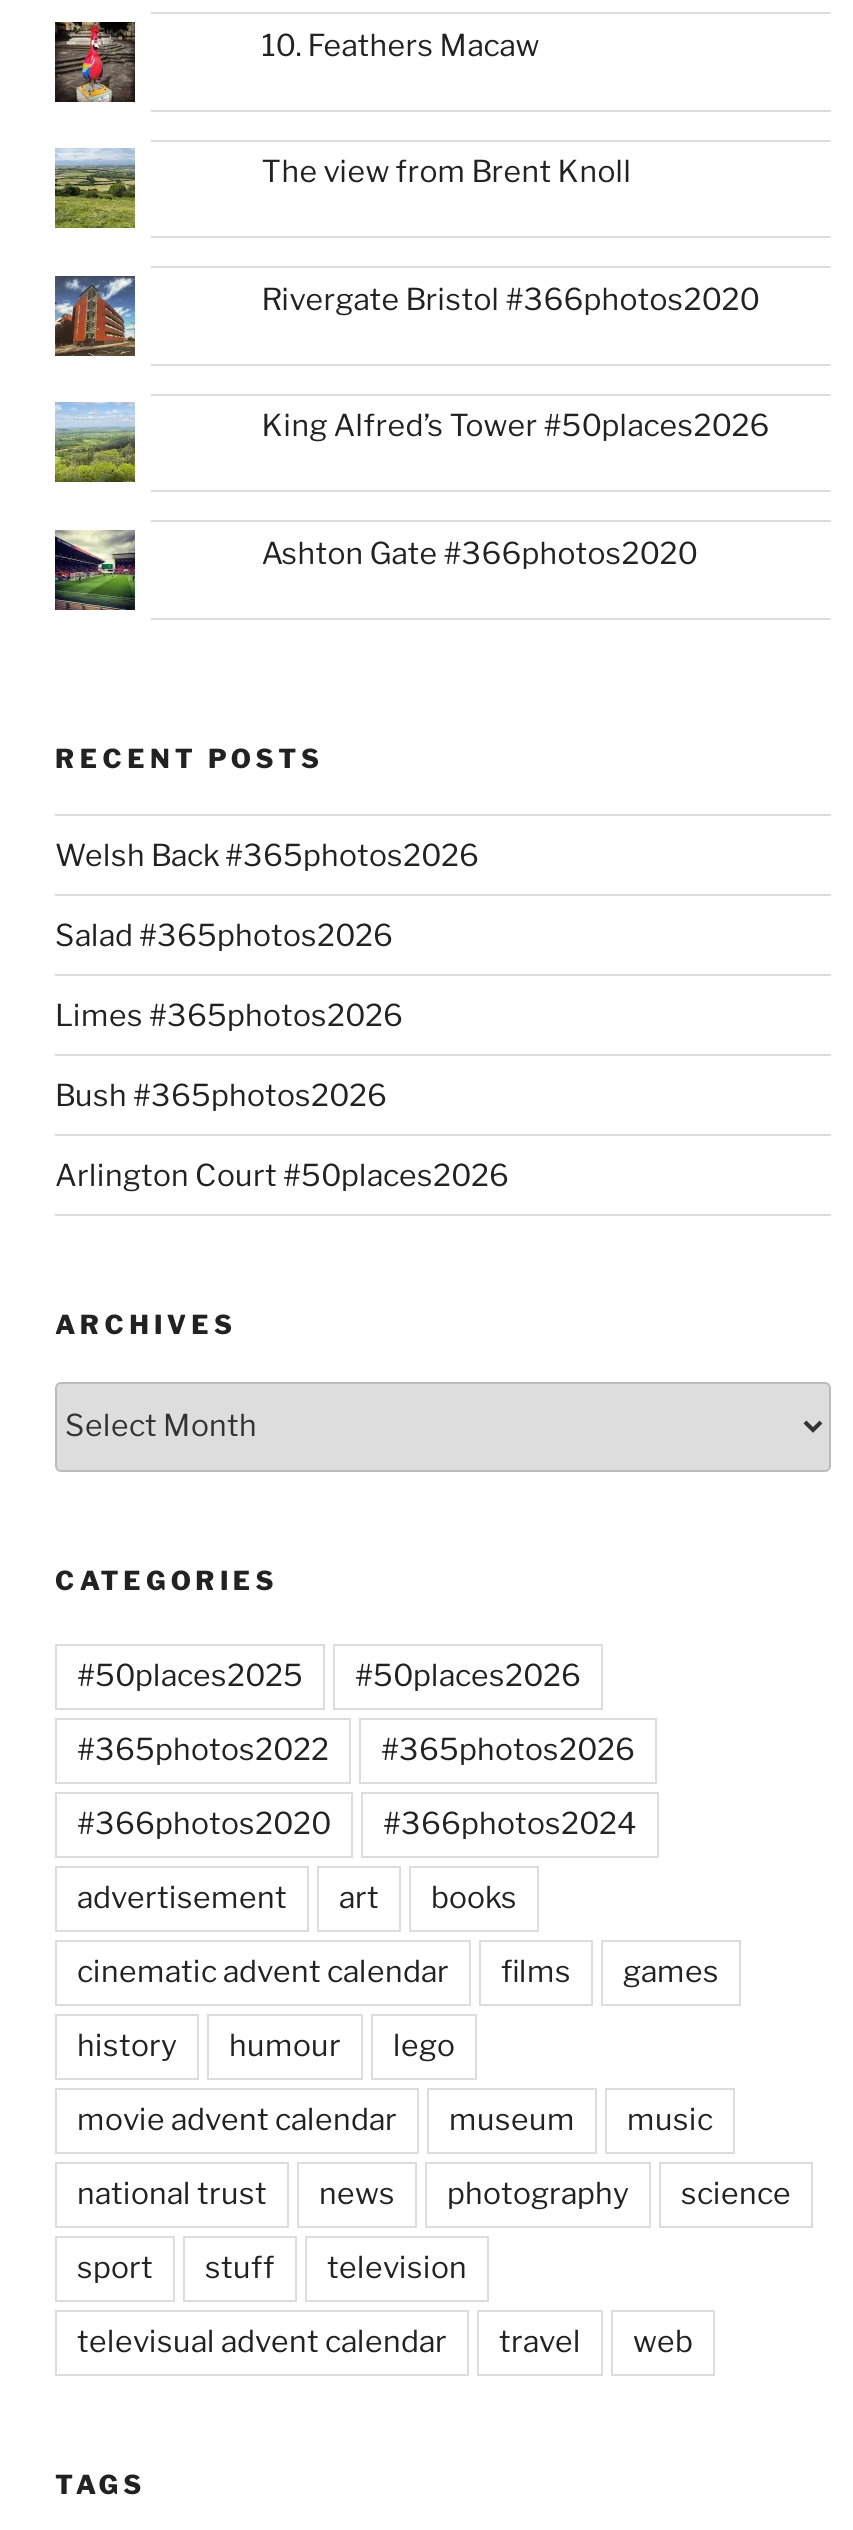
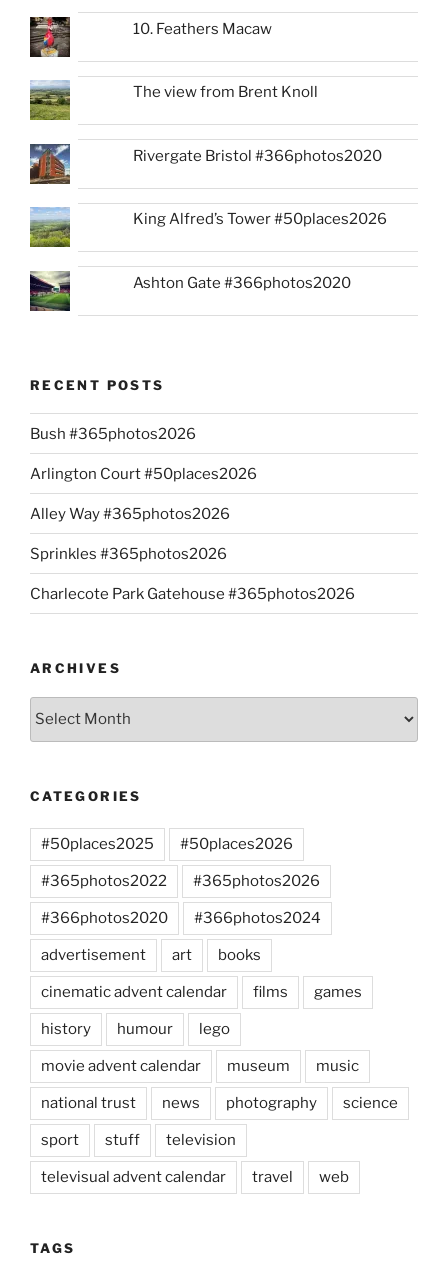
[55,837,479,1033] Welsh Back #365photos2026 | Salad #365photos2026 | Limes #365photos2026 -> none
moved [55,1077,509,1193] -> [30,425,257,483]: Bush #365photos2026 | Arlington Court #50places2026
none -> [30,505,355,603] Alley Way #365photos2026 | Sprinkles #365photos2026 | Charlecote Park Gatehouse #365photos2026

